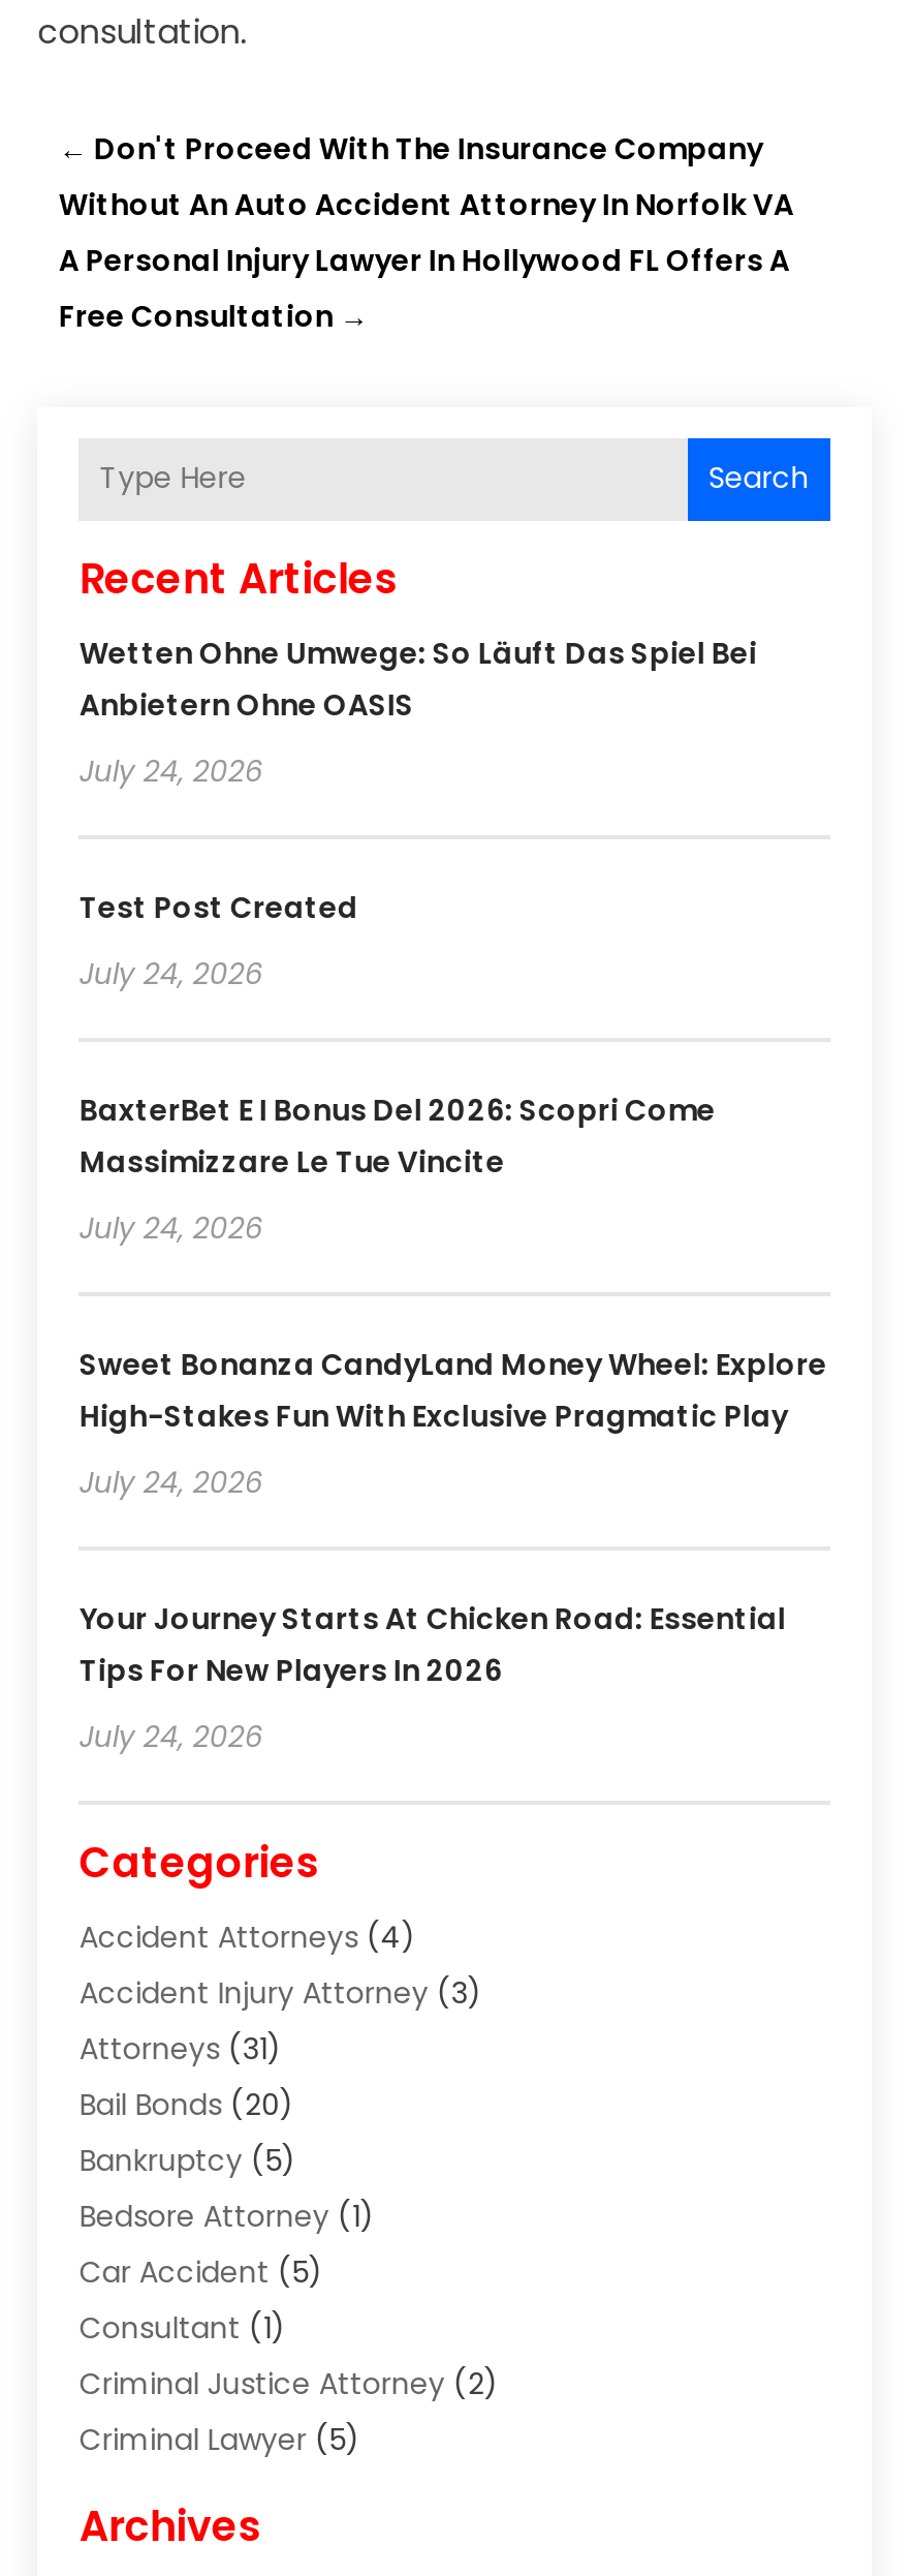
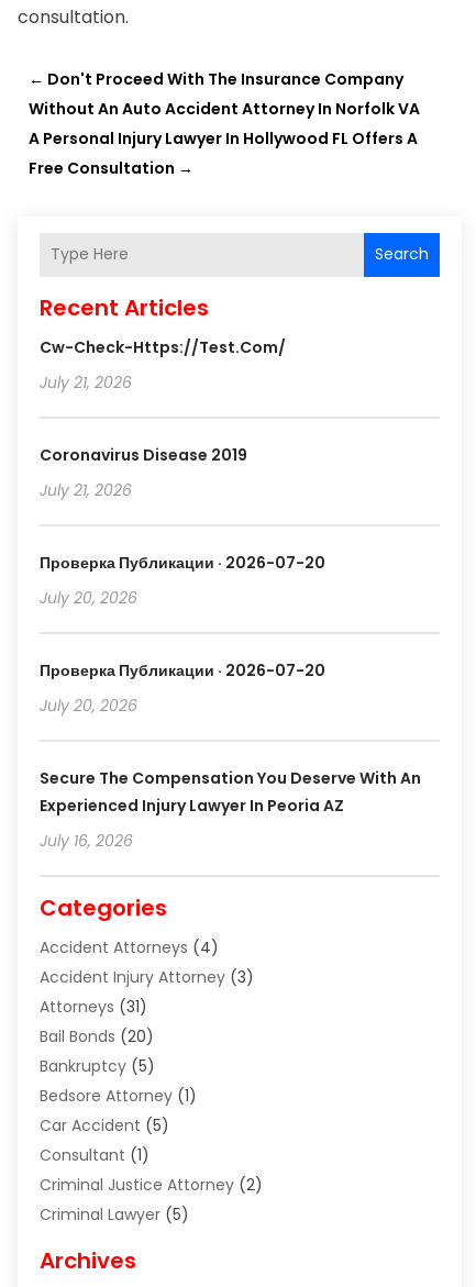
[79,632,757,725] Wetten Ohne Umwege: So Läuft Das Spiel Bei | Anbietern Ohne OASIS -> [40,336,286,358] Cw-Check-Https://test.com/
[79,750,263,791] July 24, 2026 -> [40,371,132,393] July 21, 2026
[79,886,358,927] Test Post Created -> [40,444,248,466] Coronavirus Disease 2019
[79,952,263,994] July 24, 2026 -> [40,479,132,501] July 21, 2026
[79,1089,716,1182] BaxterBet E I Bonus Del 2026: Scopri Come | Massimizzare Le Tue Vincite -> [40,551,326,573] Проверка Публикации · 2026-07-20
[79,1207,263,1248] July 24, 2026 -> [40,586,138,608] July 20, 2026
[79,1343,827,1436] Sweet Bonanza CandyLand Money Wheel: Explore | High-Stakes Fun With Exclusive Pragmatic Play -> [40,659,326,681] Проверка Публикации · 2026-07-20
[79,1461,263,1502] July 24, 2026 -> [40,694,138,716] July 20, 2026
[79,1597,786,1690] Your Journey Starts At Chicken Road: Essential | Tips For New Players In 2026 -> [40,767,421,816] Secure The Compensation You Deserve With An | Experienced Injury Lawyer In Peoria AZ
[79,1715,263,1756] July 24, 2026 -> [40,829,133,851] July 16, 2026

